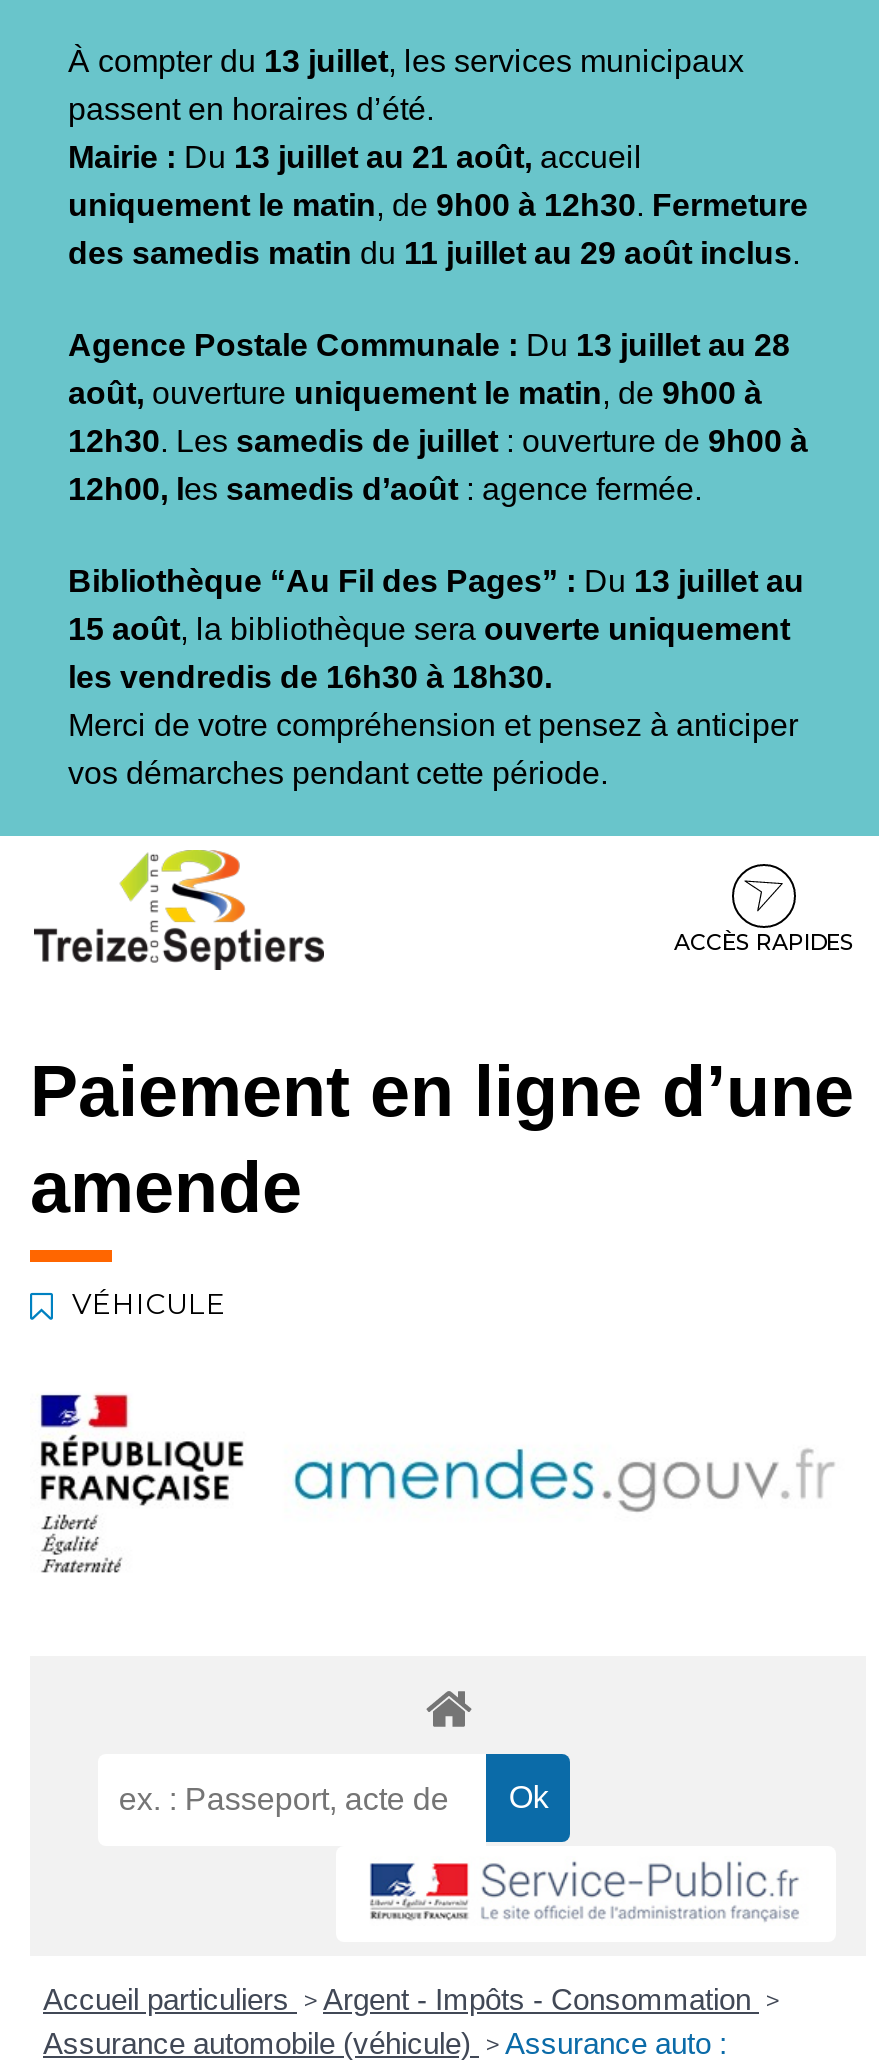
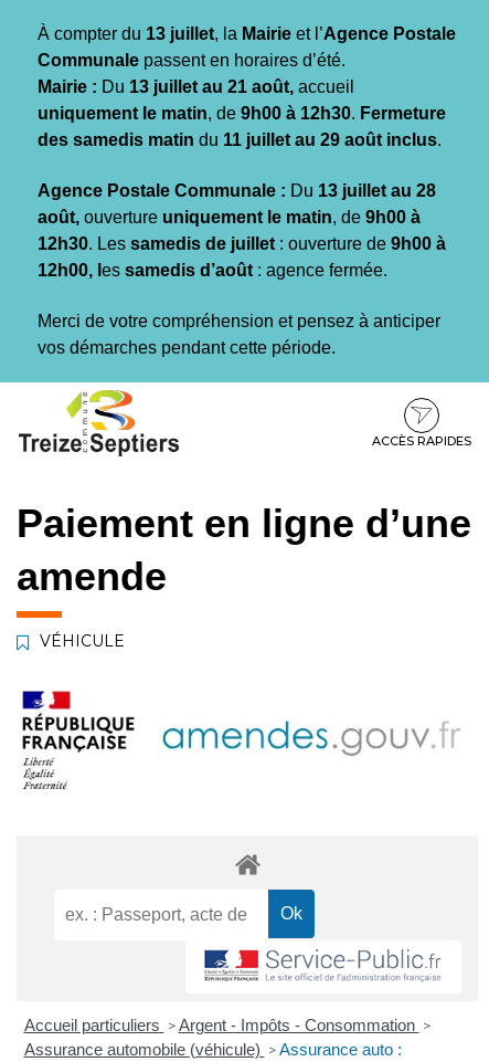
[68,44,744,126] À compter du 13 juillet, les services municipaux | passent en horaires d’été. -> [38,24,456,70] À compter du 13 juillet, la Mairie et l’Agence Postale | Communale passent en horaires d’été.
[68,564,804,694] Bibliothèque “Au Fil des Pages” : Du 13 juillet au | 15 août, la bibliothèque sera ouverte uniquement | les vendredis de 16h30 à 18h30. -> none

